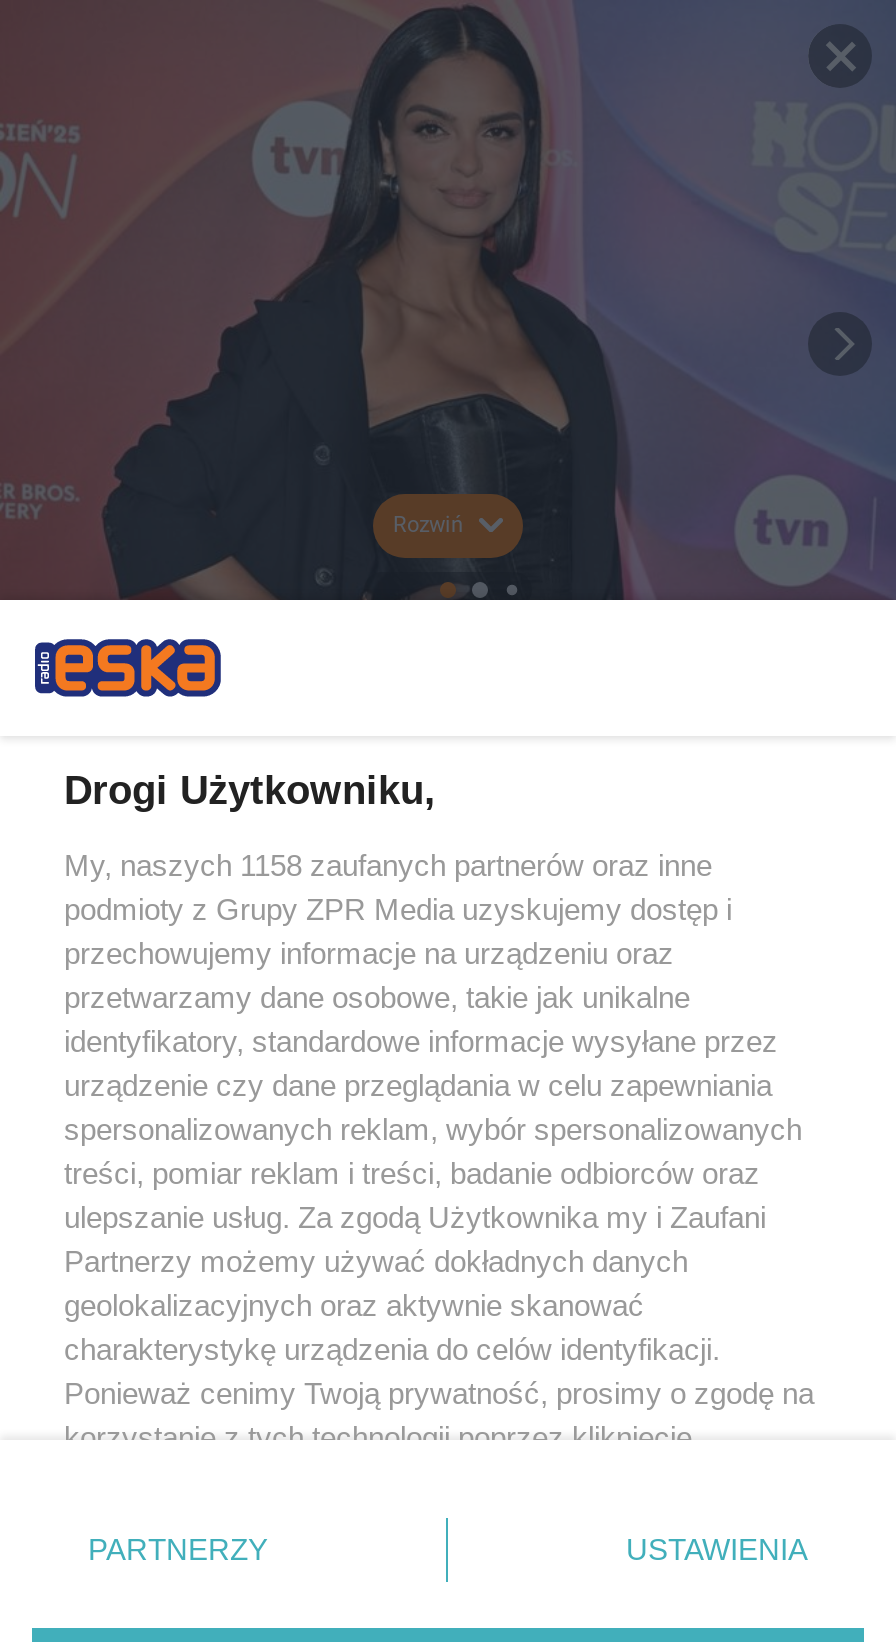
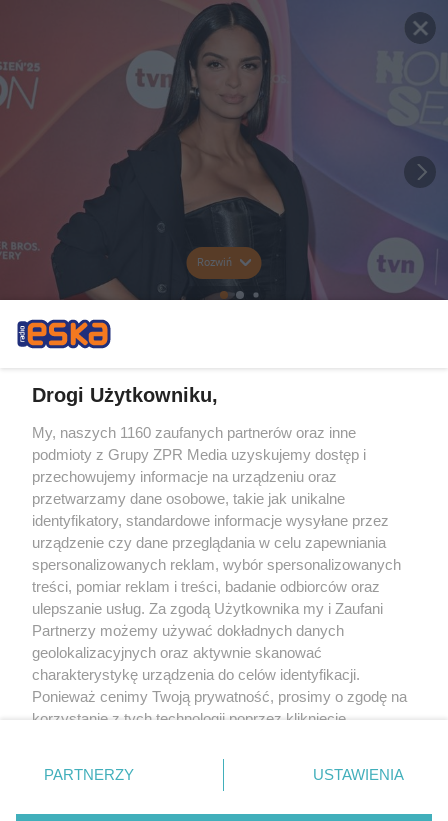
[64,848,712,882] My, naszych 1158 zaufanych partnerów oraz inne -> [32,424,356,441] My, naszych 1160 zaufanych partnerów oraz inne

